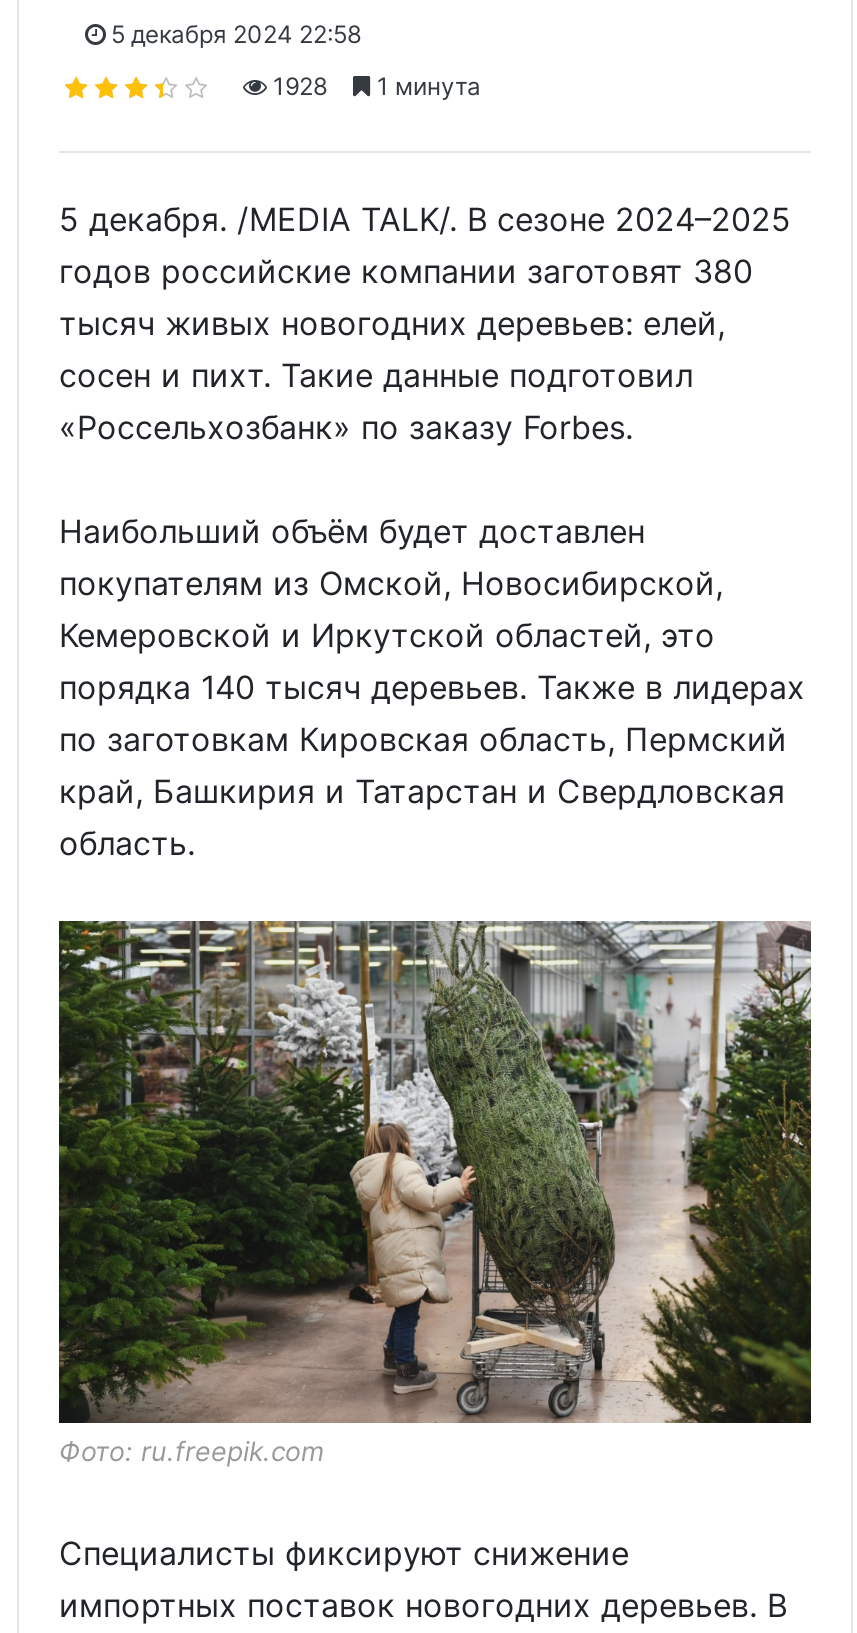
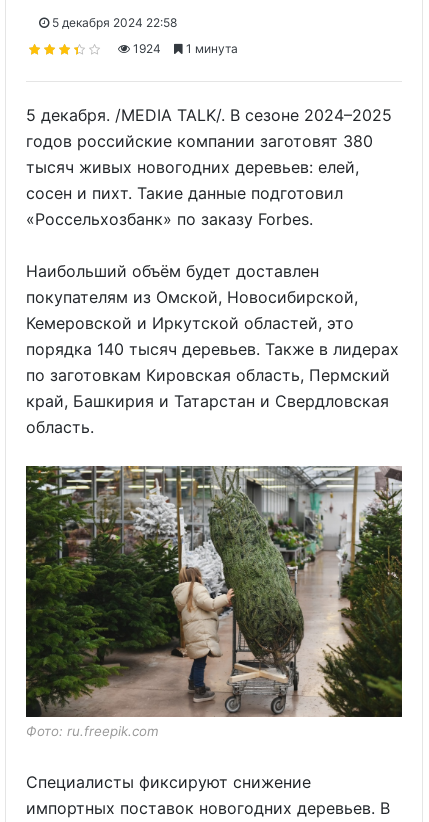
[267,71,327,101] 1928 -> [130,41,161,56] 1924

